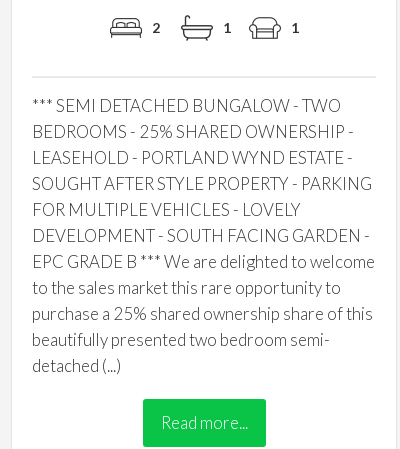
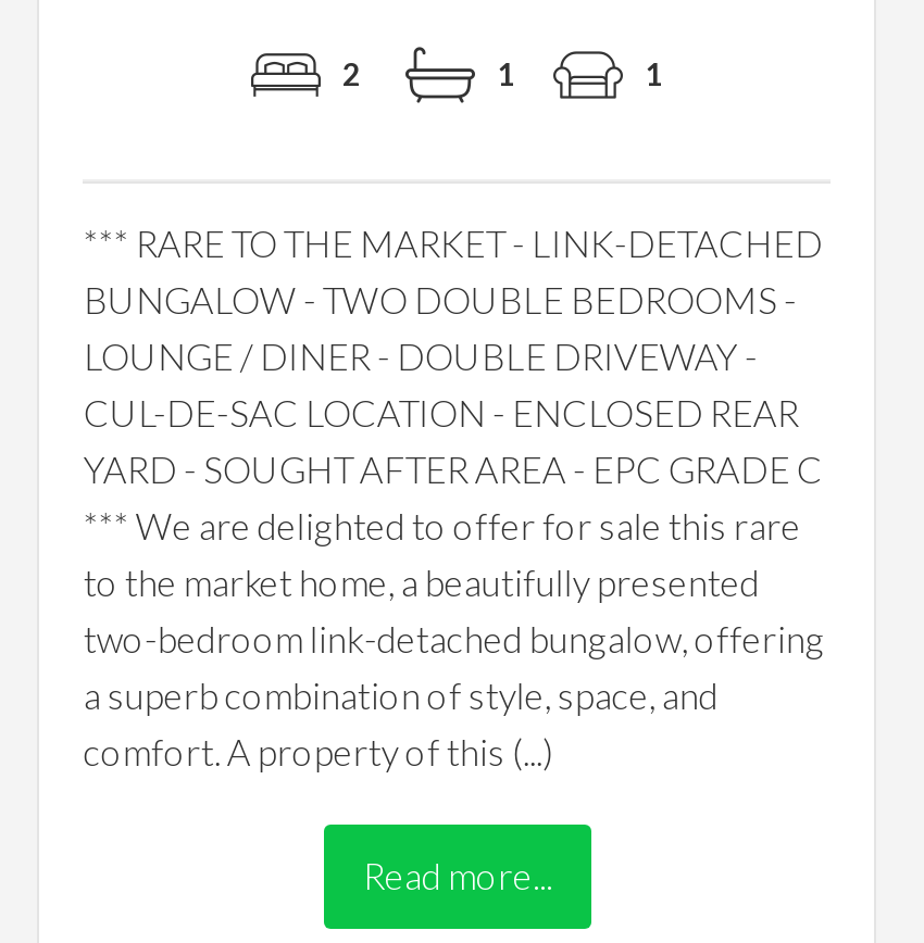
[32,95,375,376] *** SEMI DETACHED BUNGALOW - TWO | BEDROOMS - 25% SHARED OWNERSHIP - | LEASEHOLD - PORTLAND WYND ESTATE - | SOUGHT AFTER STYLE PROPERTY - PARKING | FOR MULTIPLE VEHICLES - LOVELY | DEVELOPMENT - SOUTH FACING GARDEN - | EPC GRADE B *** We are delighted to welcome | to the sales market this rare opportunity to | purchase a 25% shared ownership share of this | beautifully presented two bedroom semi- | detached (...) -> [83,222,825,776] *** RARE TO THE MARKET - LINK-DETACHED | BUNGALOW - TWO DOUBLE BEDROOMS - | LOUNGE / DINER - DOUBLE DRIVEWAY - | CUL-DE-SAC LOCATION - ENCLOSED REAR | YARD - SOUGHT AFTER AREA - EPC GRADE C | *** We are delighted to offer for sale this rare | to the market home, a beautifully presented | two-bedroom link-detached bungalow, offering | a superb combination of style, space, and | comfort. A property of this (...)

